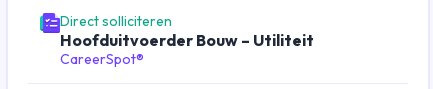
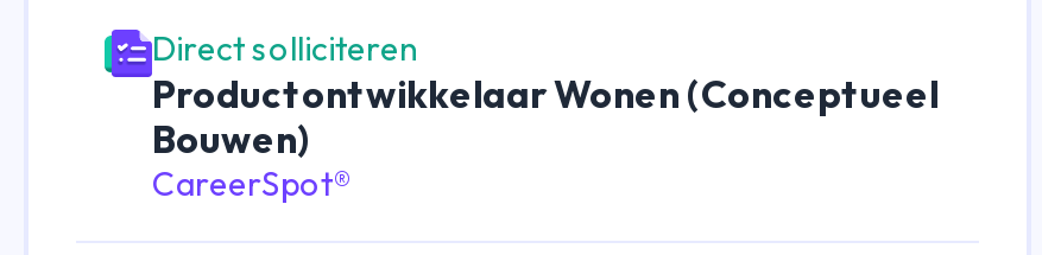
[60,30,314,50] Hoofduitvoerder Bouw – Utiliteit -> [152,70,939,162] Productontwikkelaar Wonen (Conceptueel | Bouwen)

